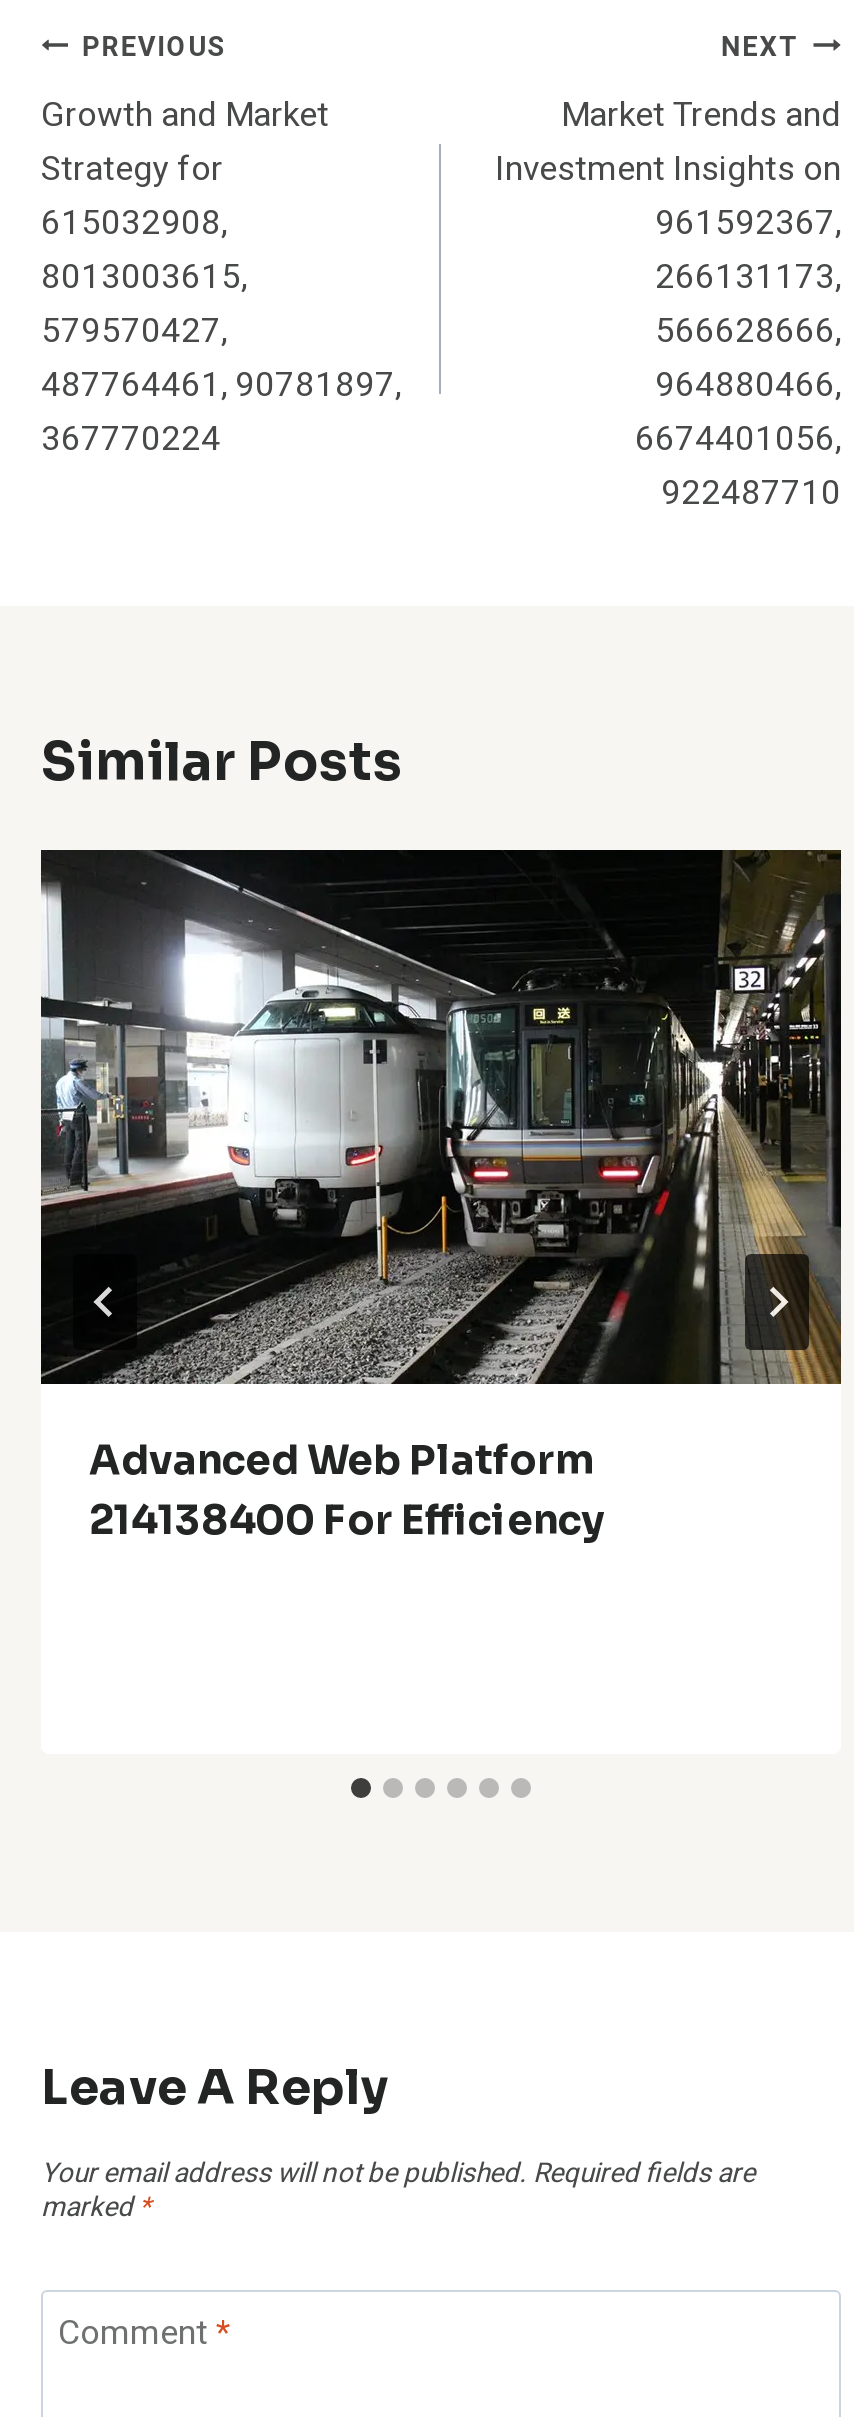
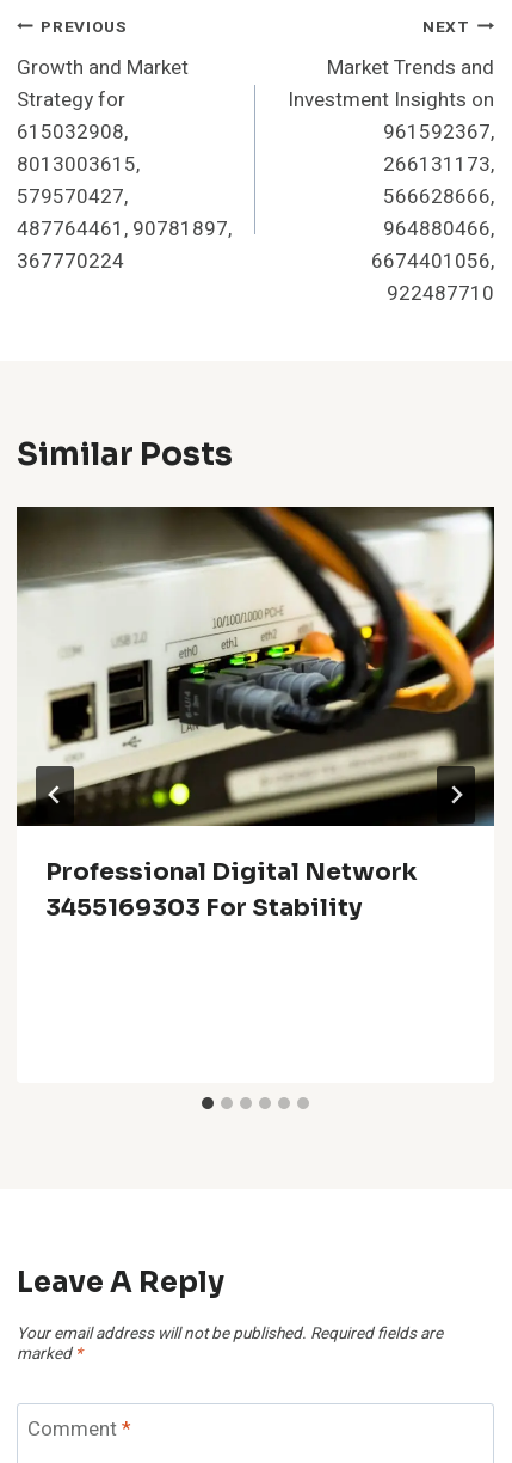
[39,848,843,1546] [image] | Advanced Web Platform | 214138400 For Efficiency -> [16,506,495,923] [image] | Professional Digital Network | 3455169303 For Stability

